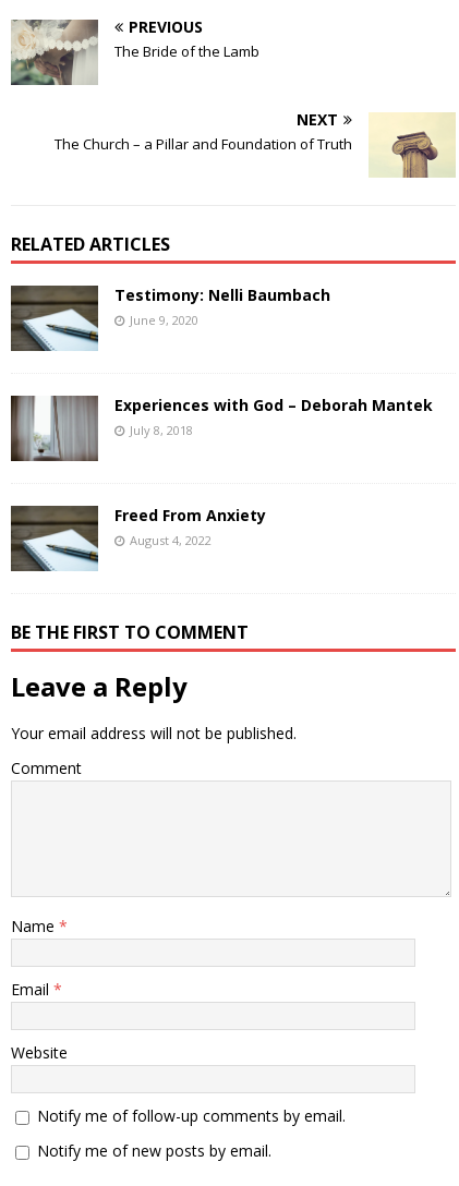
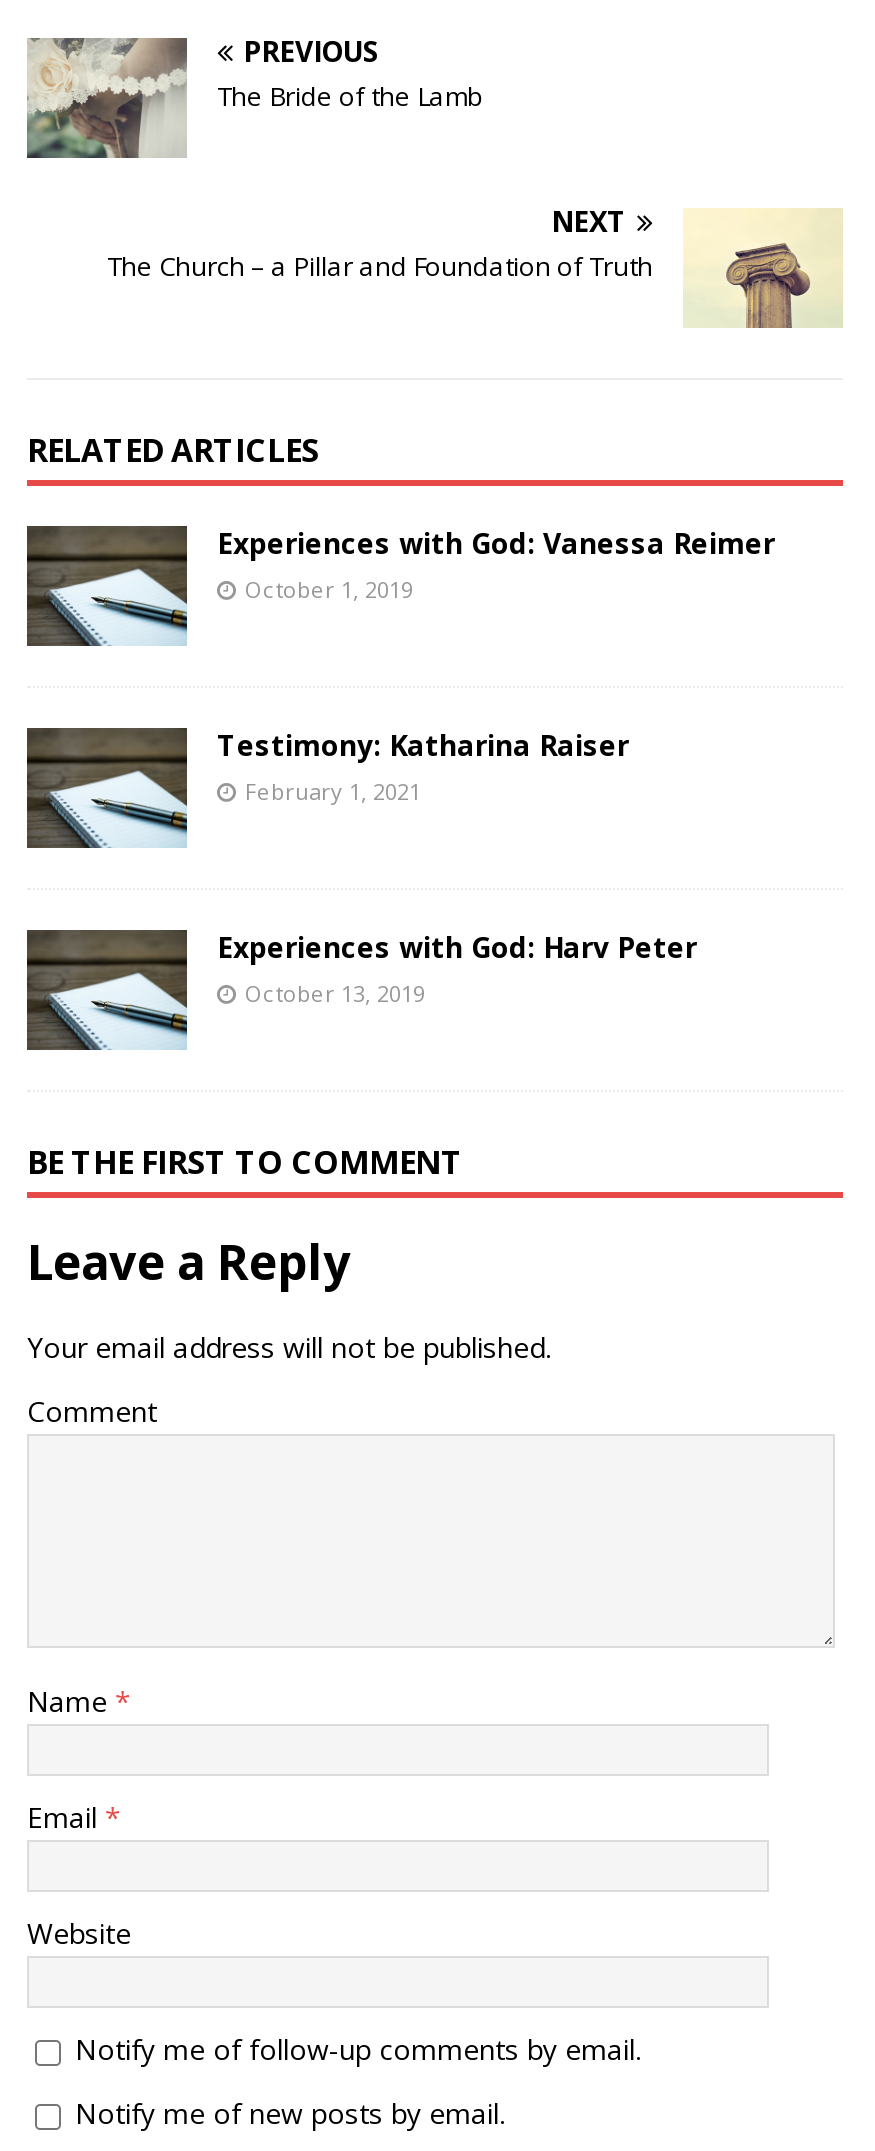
[114,285,330,328] Testimony: Nelli Baumbach | June 9, 2020 -> [217,524,775,604] Experiences with God: Vanessa Reimer | October 1, 2019
[11,395,433,462] [image] | Experiences with God – Deborah Mantek | July 8, 2018 -> [27,726,629,850] [image] | Testimony: Katharina Raiser | February 1, 2021
[114,505,266,549] Freed From Anxiety | August 4, 2022 -> [217,928,697,1008] Experiences with God: Harv Peter | October 13, 2019

